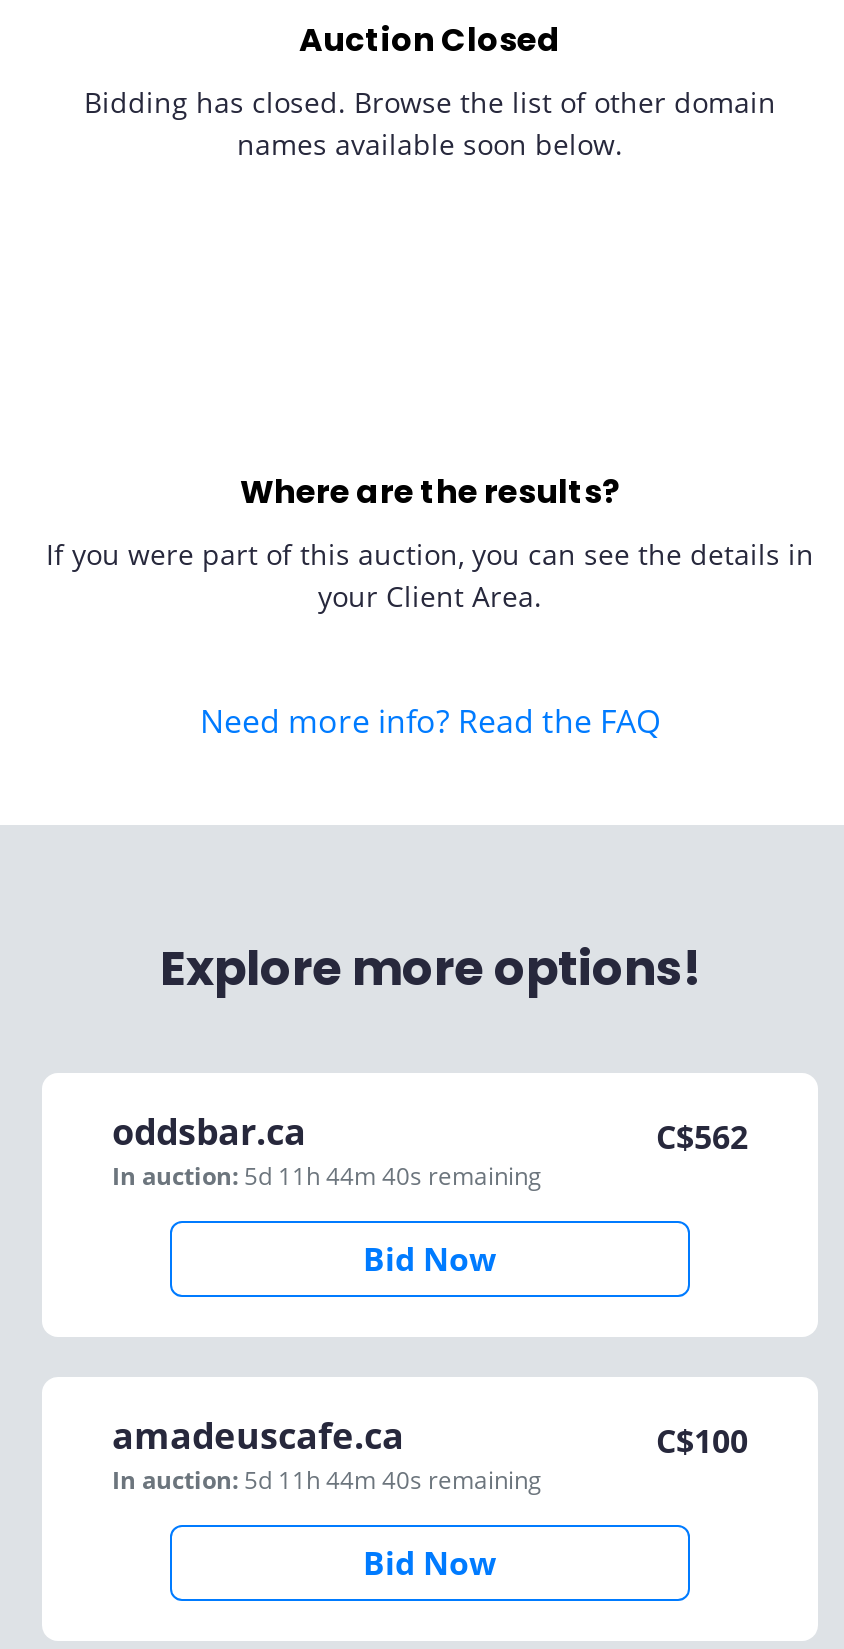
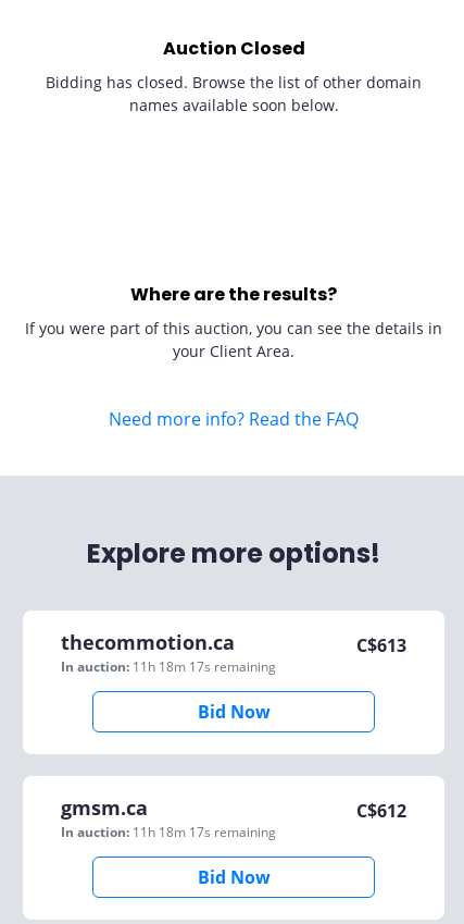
[112,1107,542,1193] oddsbar.ca | In auction: 5d 11h 44m 40s remaining -> [61,629,276,676] thecommotion.ca | In auction: 11h 18m 17s remaining
[656,1115,748,1159] C$562 -> [356,633,406,657] C$613
[112,1411,542,1497] amadeuscafe.ca | In auction: 5d 11h 44m 40s remaining -> [61,794,276,841] gmsm.ca | In auction: 11h 18m 17s remaining
[656,1419,748,1463] C$100 -> [356,799,406,823] C$612

